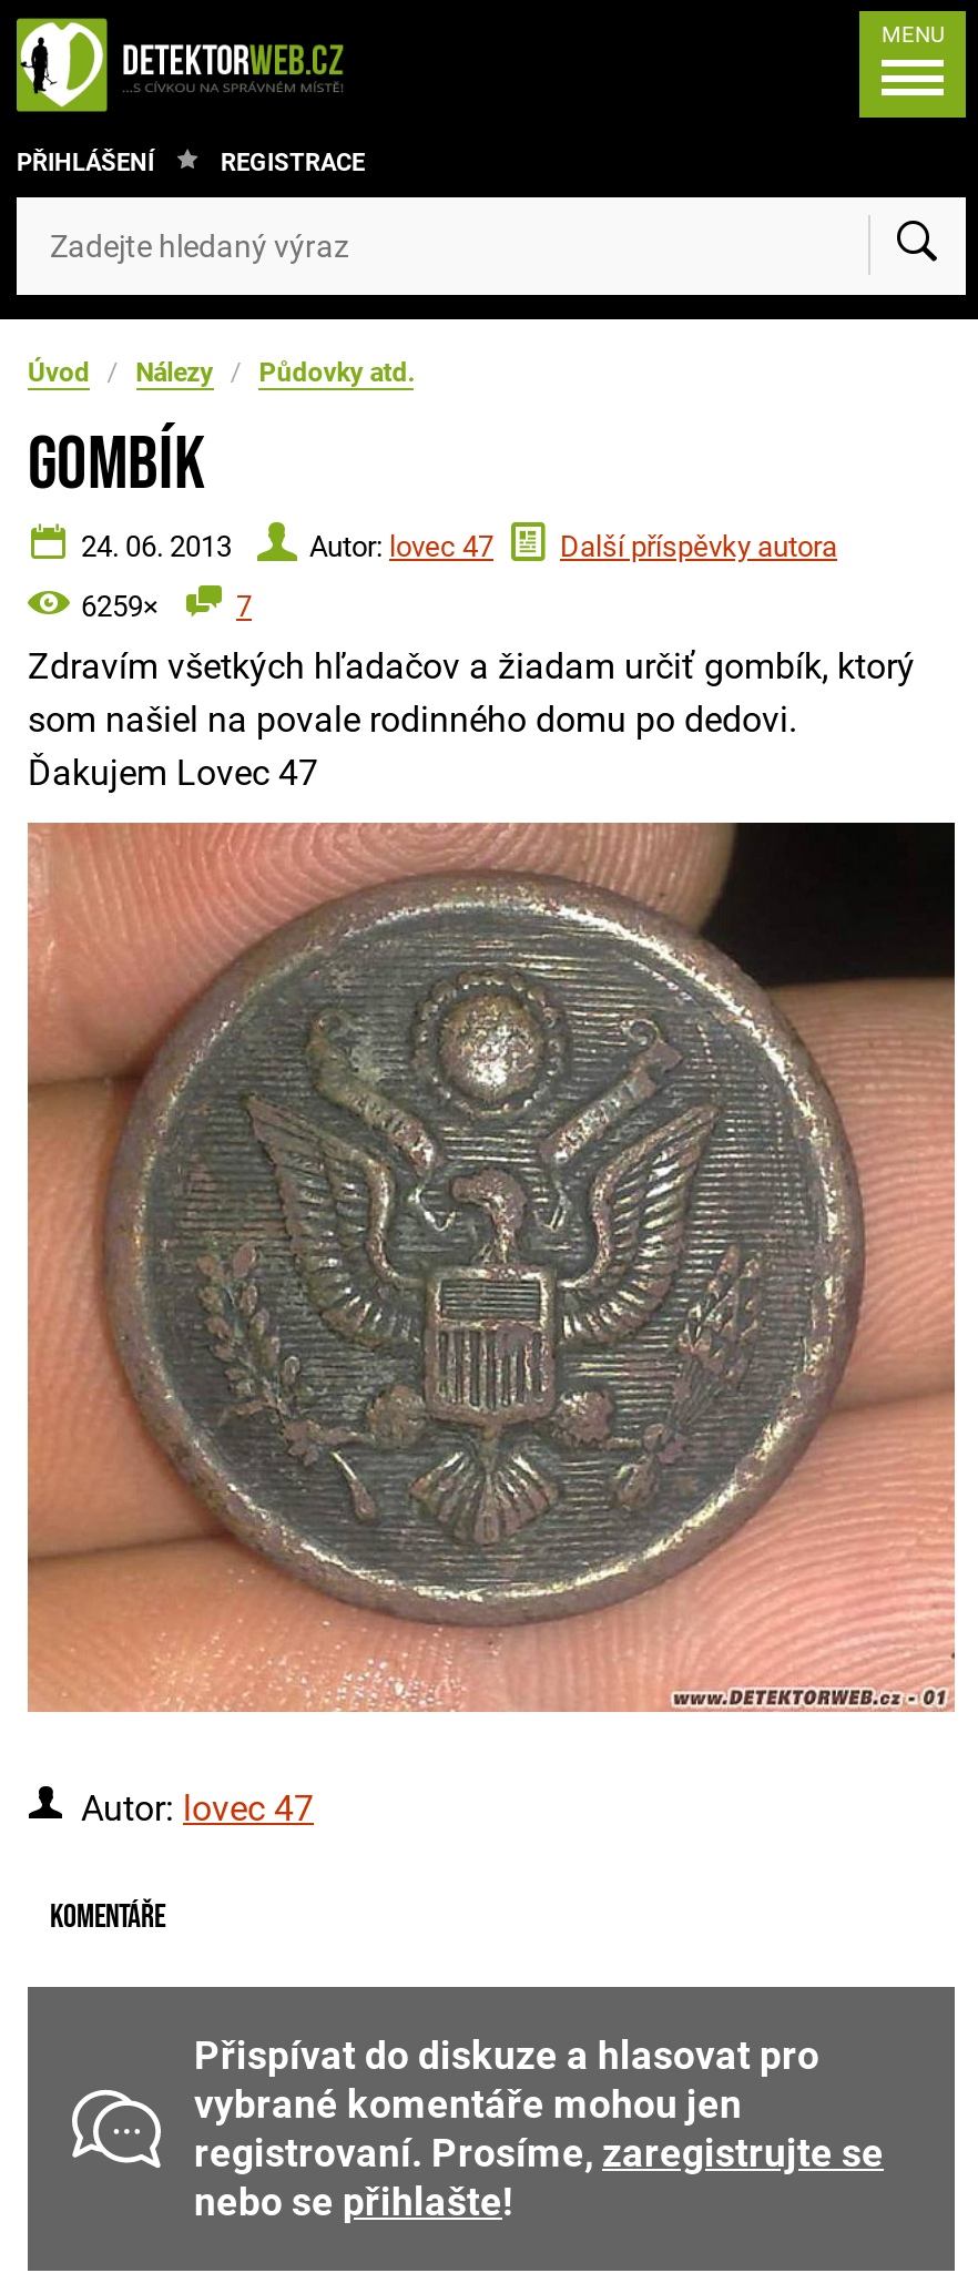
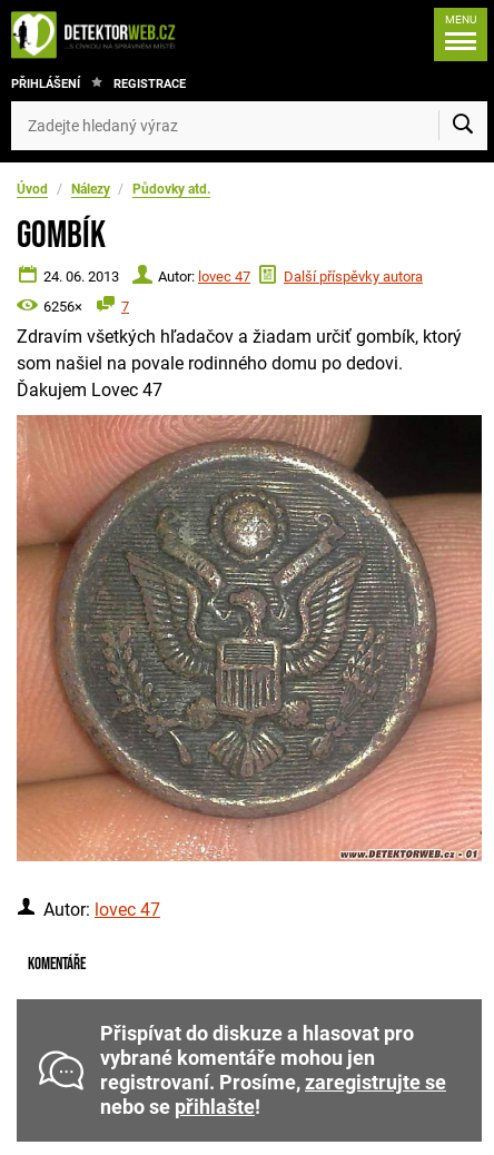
[81,590,159,623] 6259× -> [43,298,82,315] 6256×

